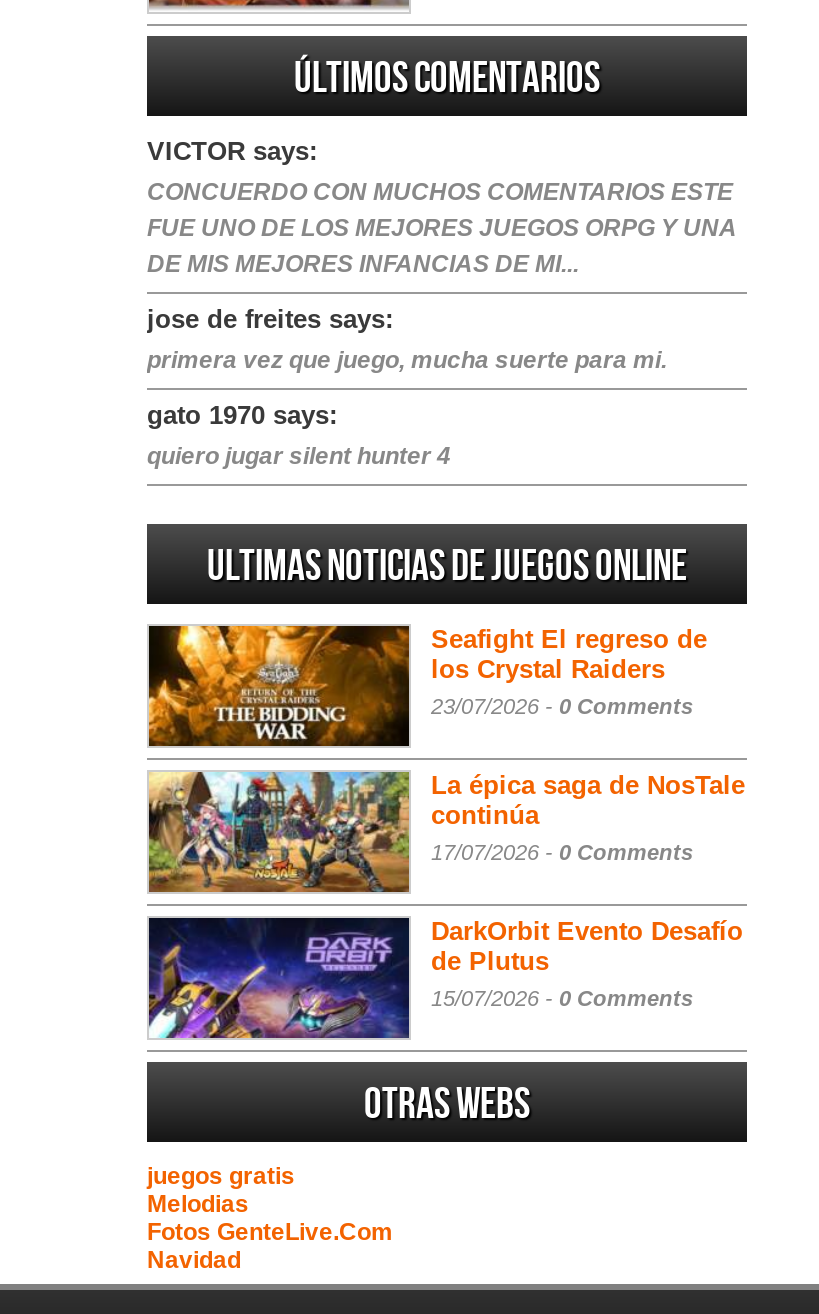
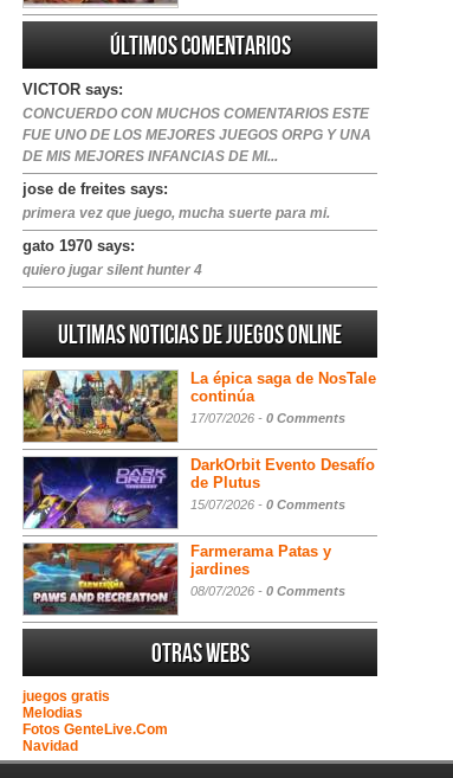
[147,624,707,748] [image] | Seafight El regreso de | los Crystal Raiders | 23/07/2026 - 0 Comments -> none
moved [145,768,745,1010] -> [21,368,376,512]: [image] | La épica saga de NosTale | continúa | 17/07/2026 - 0 Comments | DarkOrbit Evento Desafío | de Plutus | 15/07/2026 - 0 Comments
none -> [22,542,345,616] [image] | Farmerama Patas y | jardines | 08/07/2026 - 0 Comments

